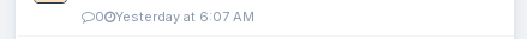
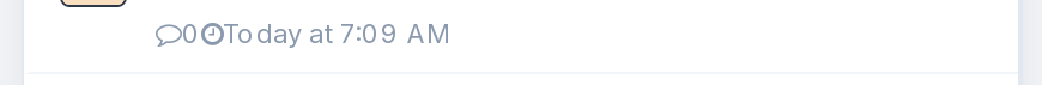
[115,8,254,25] Yesterday at 6:07 AM -> [223,17,450,50] Today at 7:09 AM

